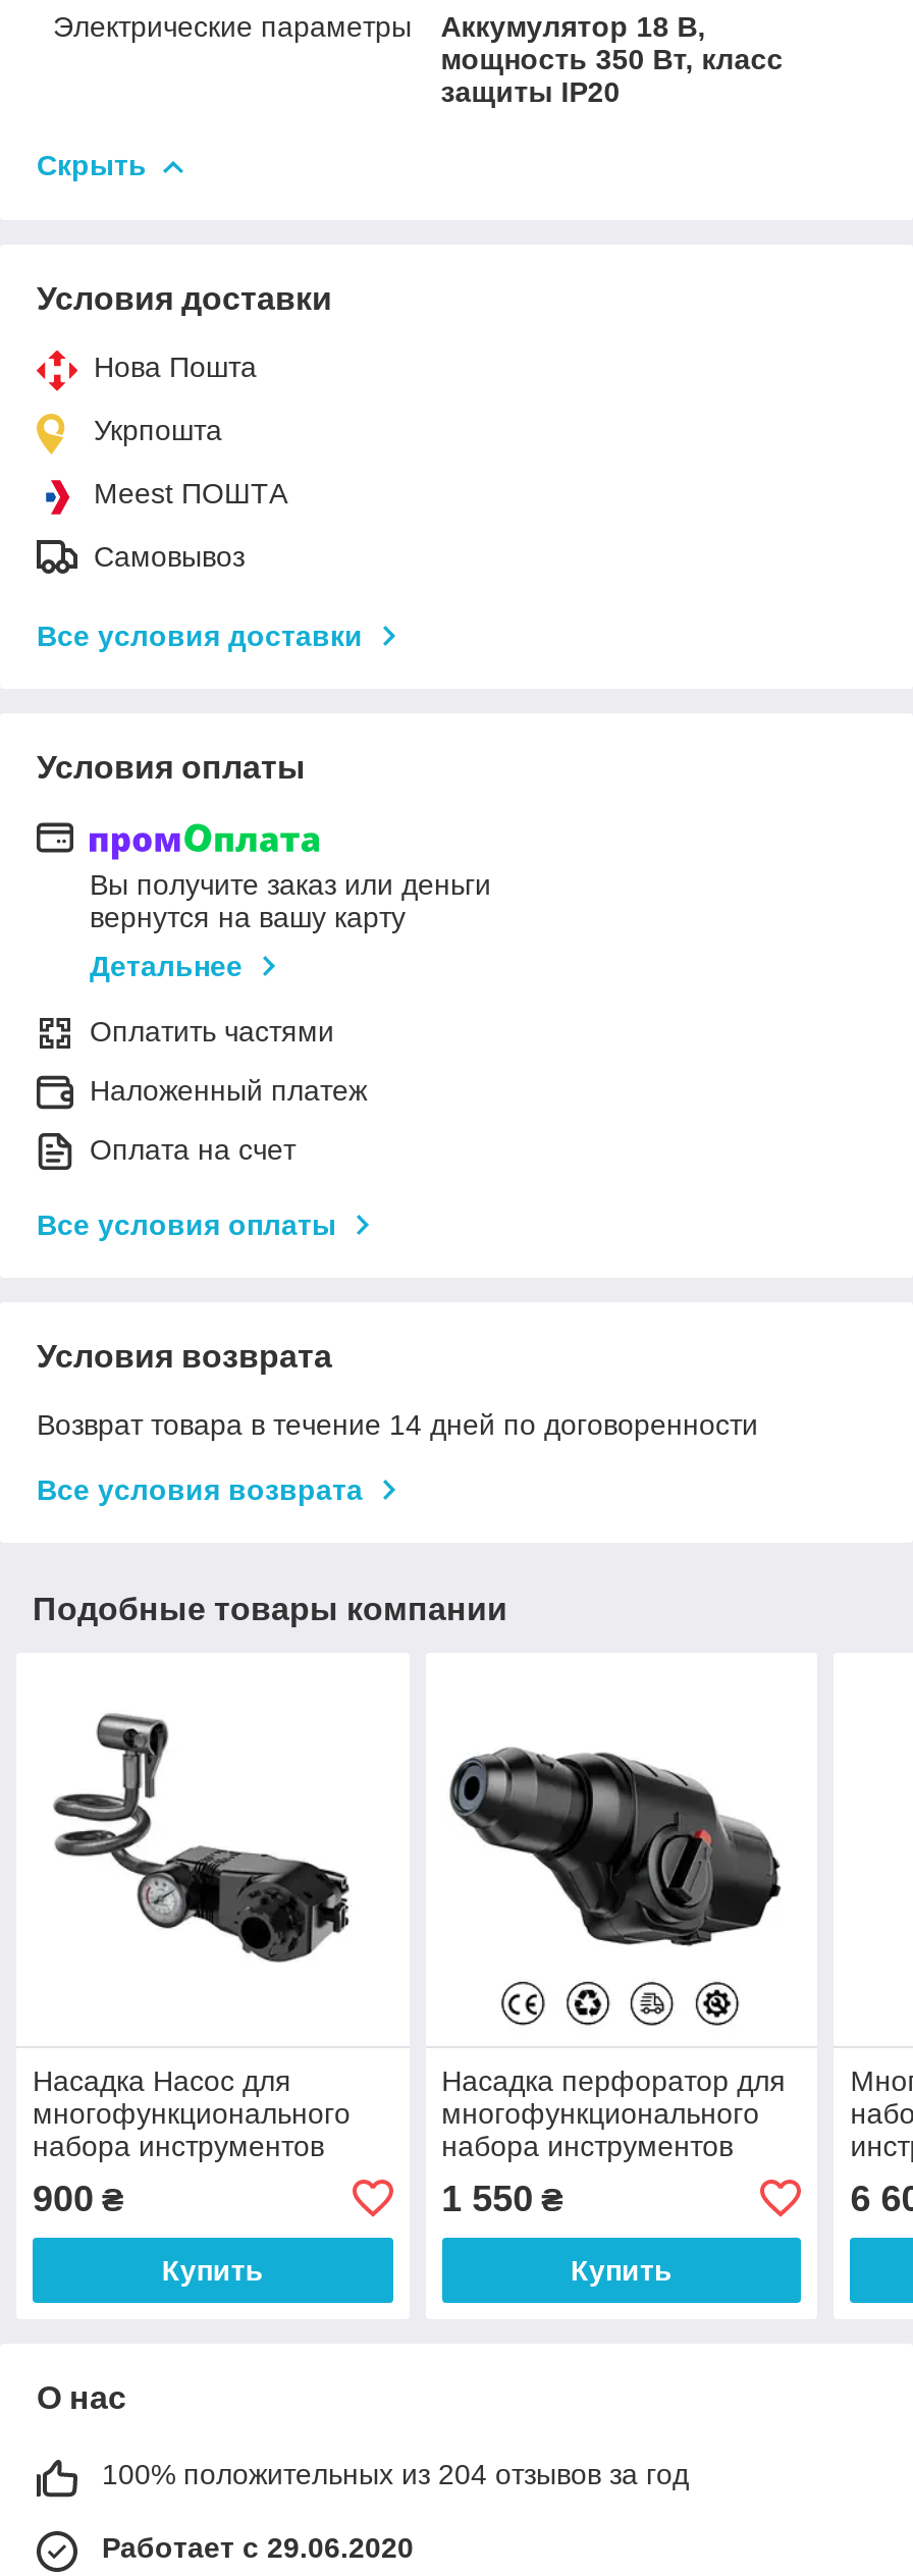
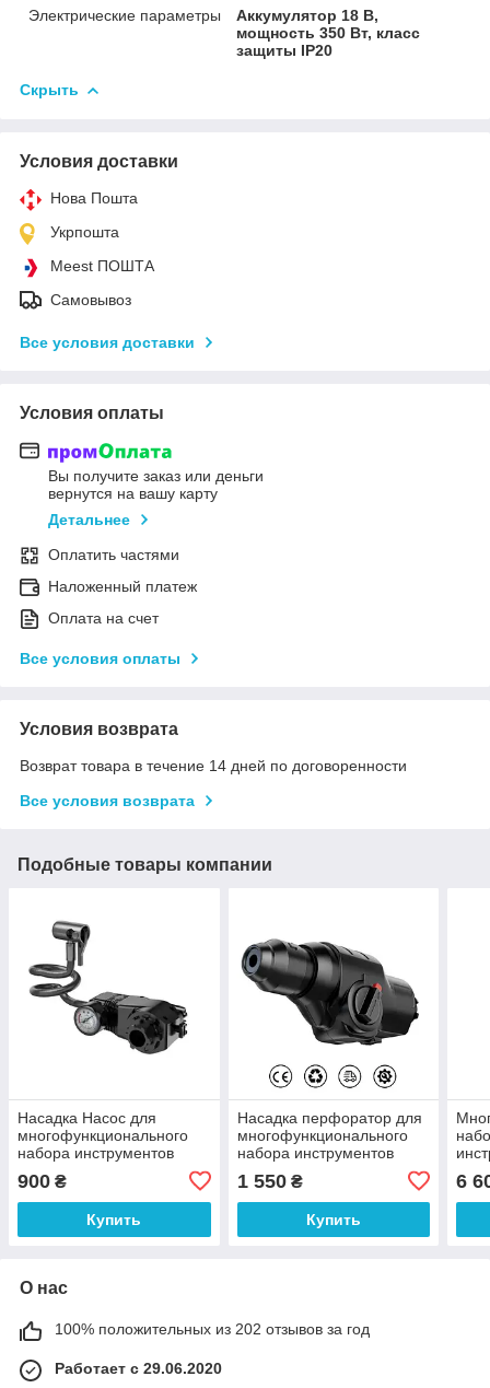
[102,2457,689,2490] 100% положительных из 204 отзывов за год -> [55,1320,370,1337] 100% положительных из 202 отзывов за год

